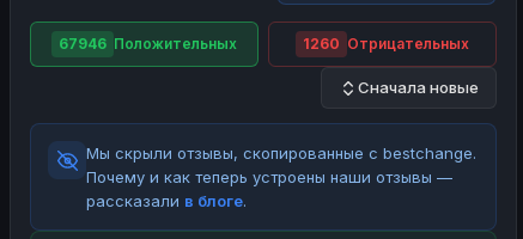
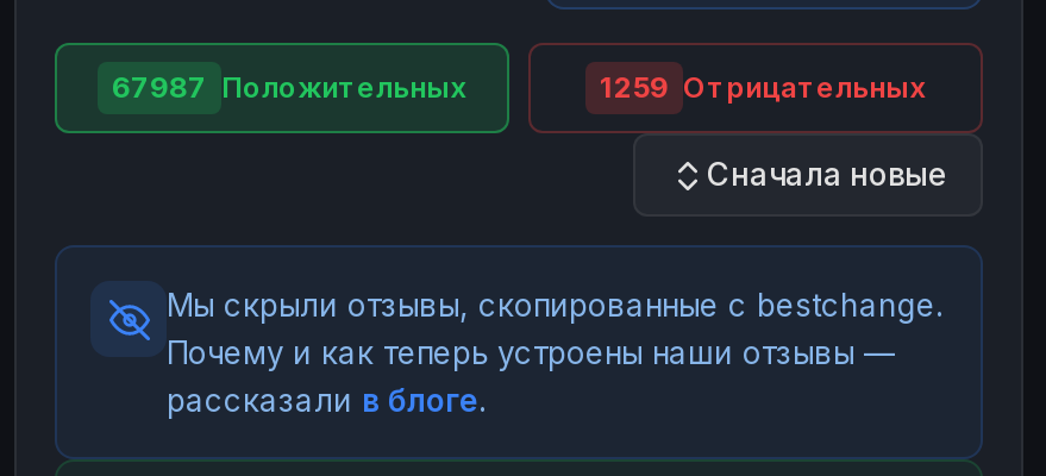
[59,35,237,53] 67946 Положительных -> [112,69,466,105] 67987 Положительных
[303,35,469,53] 1260 Отрицательных -> [600,69,926,105] 1259 Отрицательных

